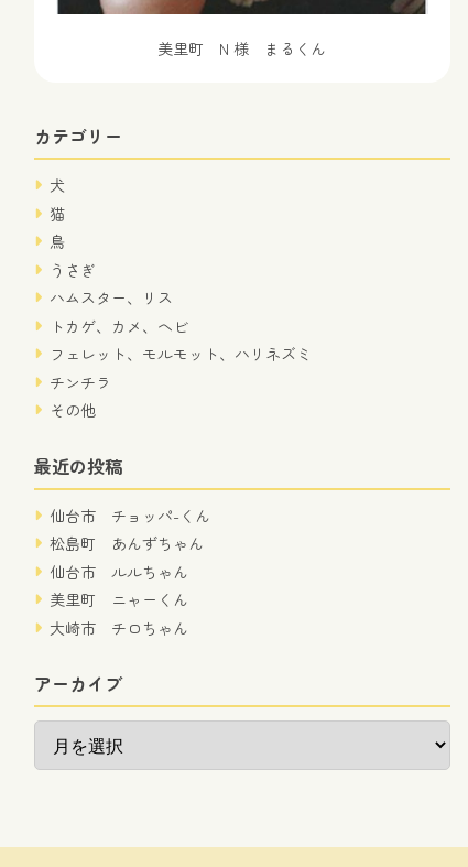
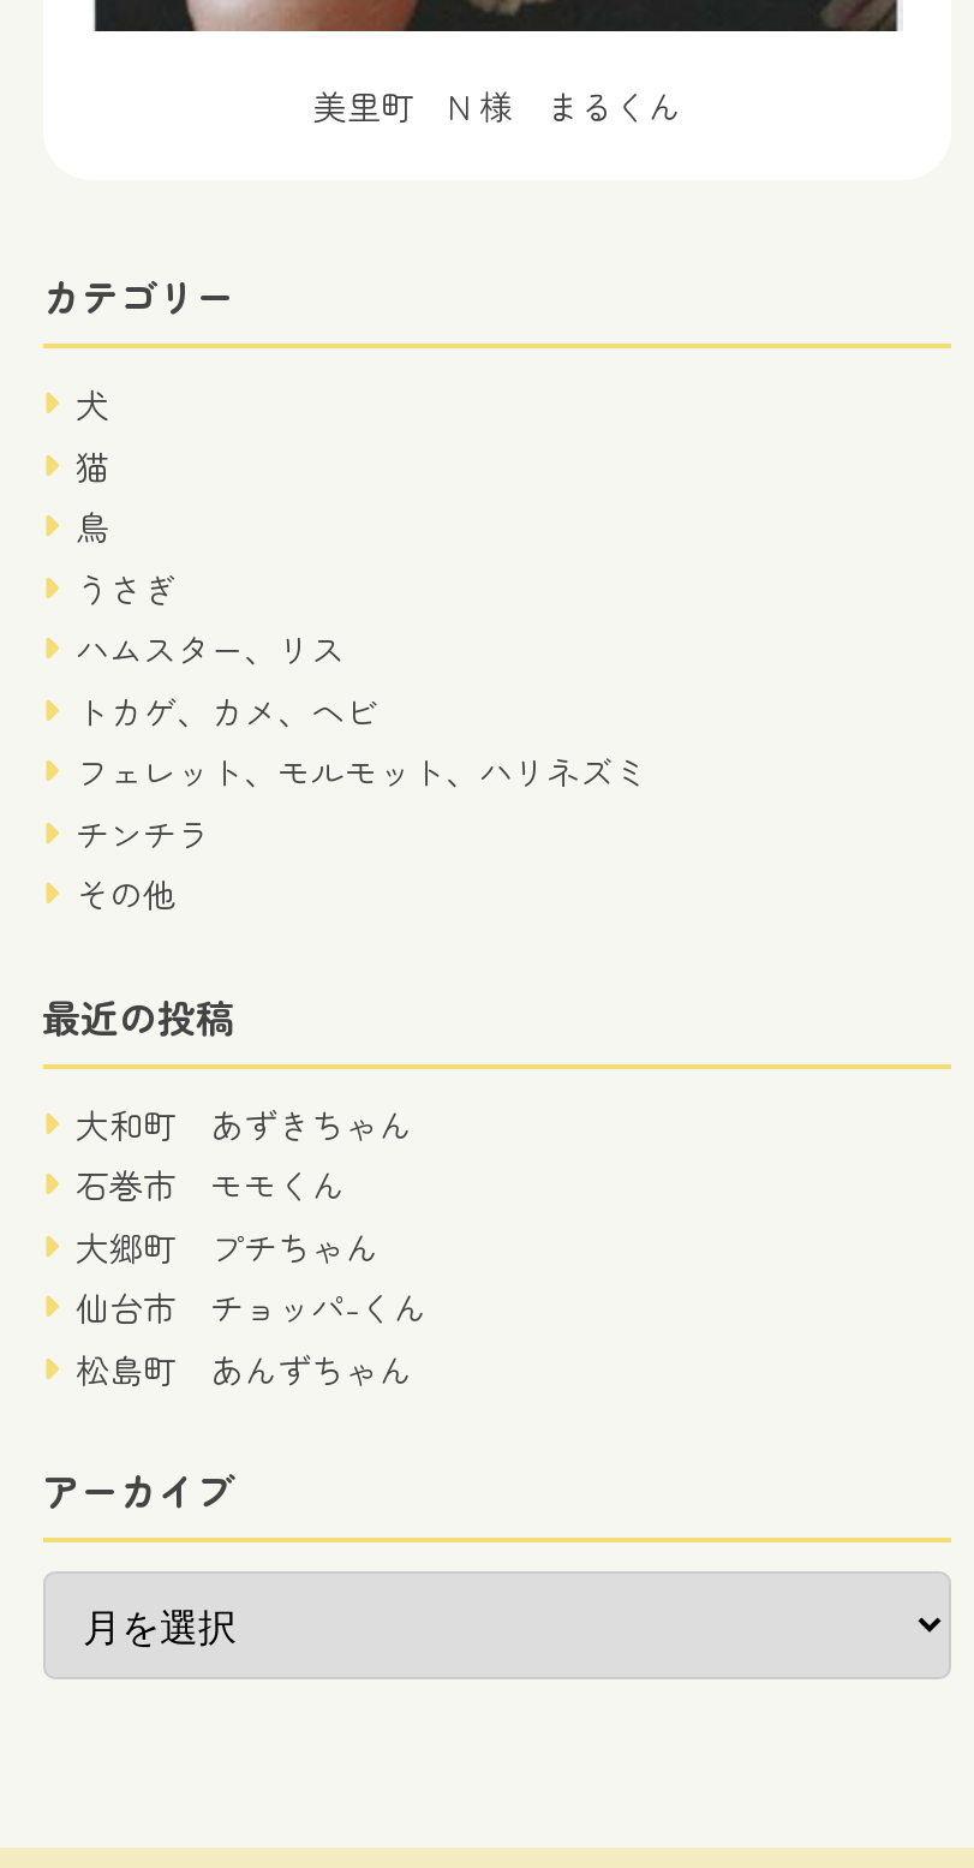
none -> [76,1100,412,1270] 大和町 あずきちゃん | 石巻市 モモくん | 大郷町 プチちゃん
moved [49,504,210,554] -> [76,1284,426,1393]: 仙台市 チョッパ-くん | 松島町 あんずちゃん
[49,561,188,639] 仙台市 ルルちゃん | 美里町 ニャーくん | 大崎市 チロちゃん -> none

